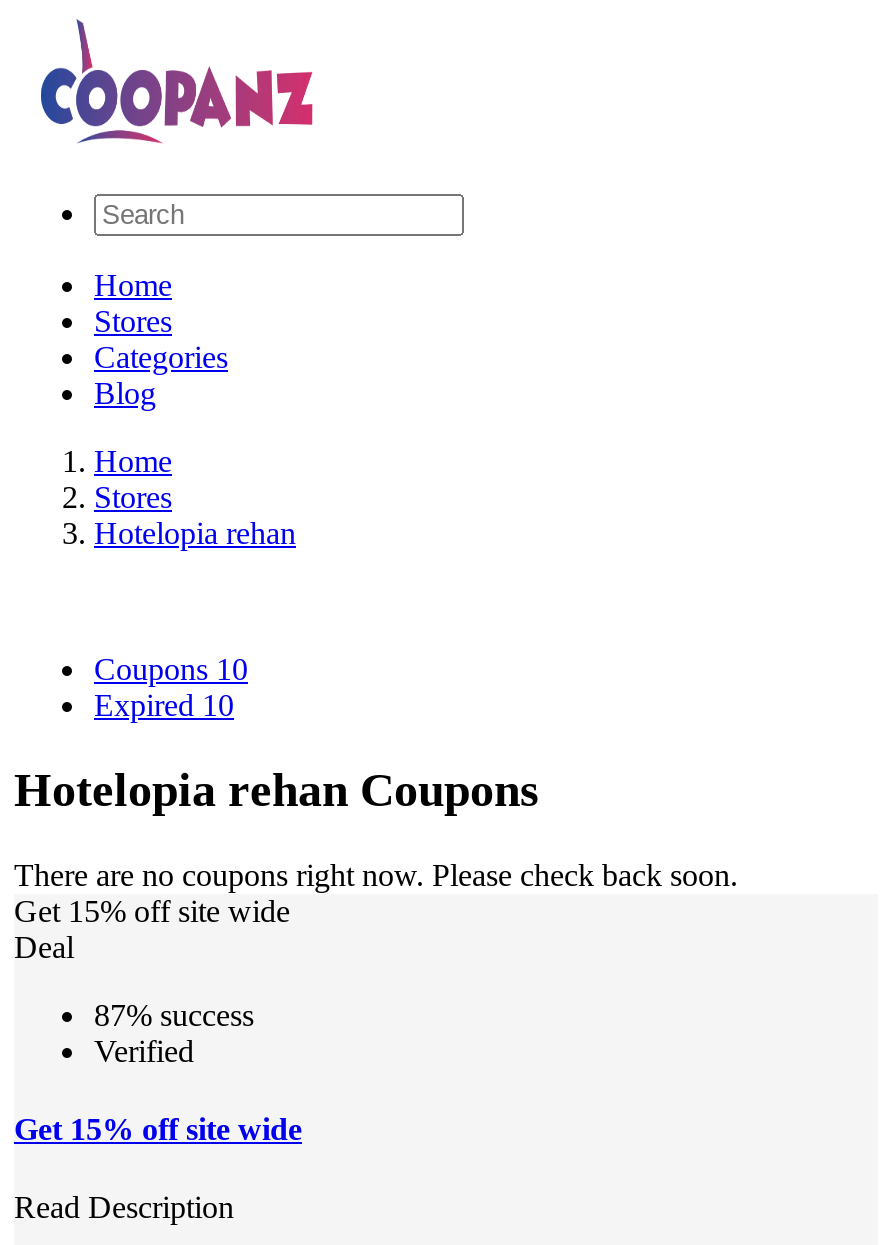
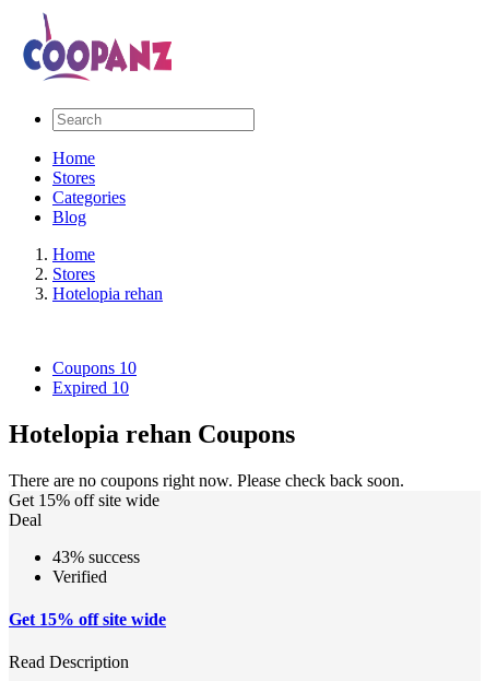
[94,998,254,1032] 87% success -> [52,547,140,566] 43% success

